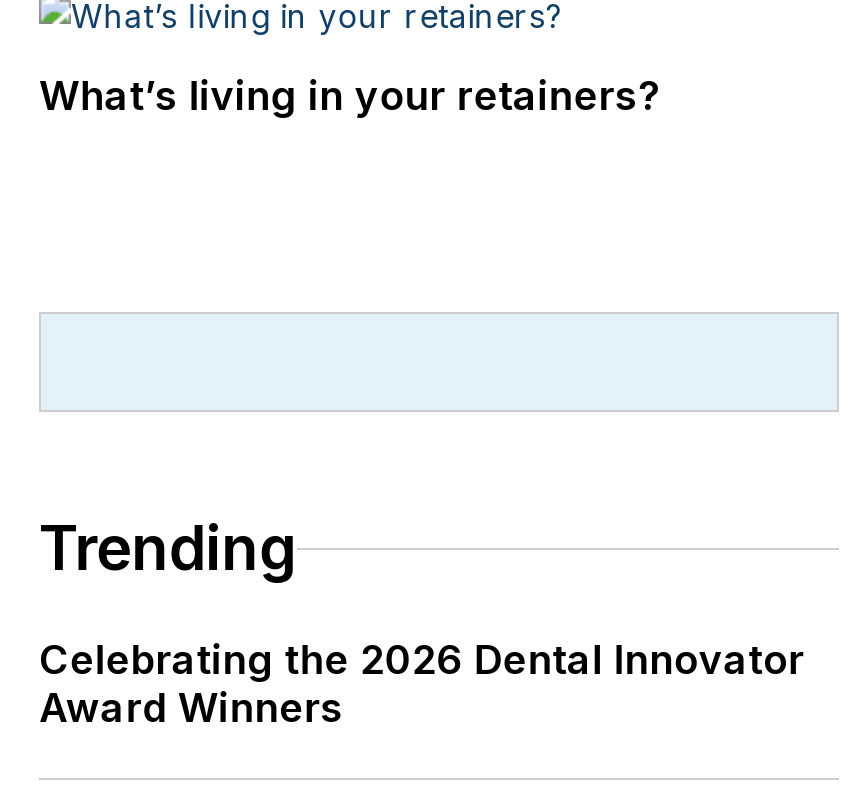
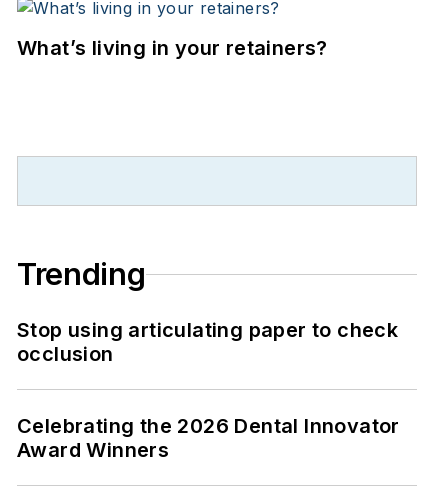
none -> [17,318,398,366] Stop using articulating paper to check | occlusion

